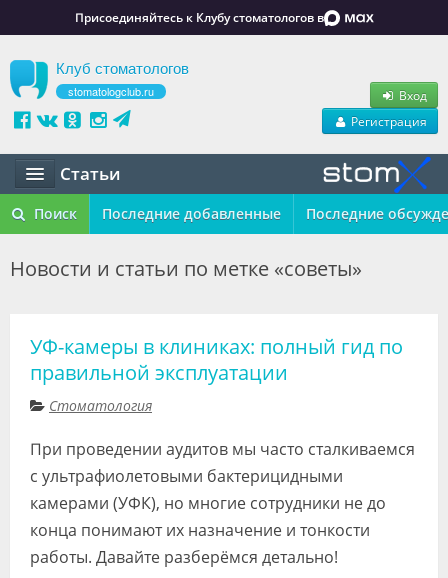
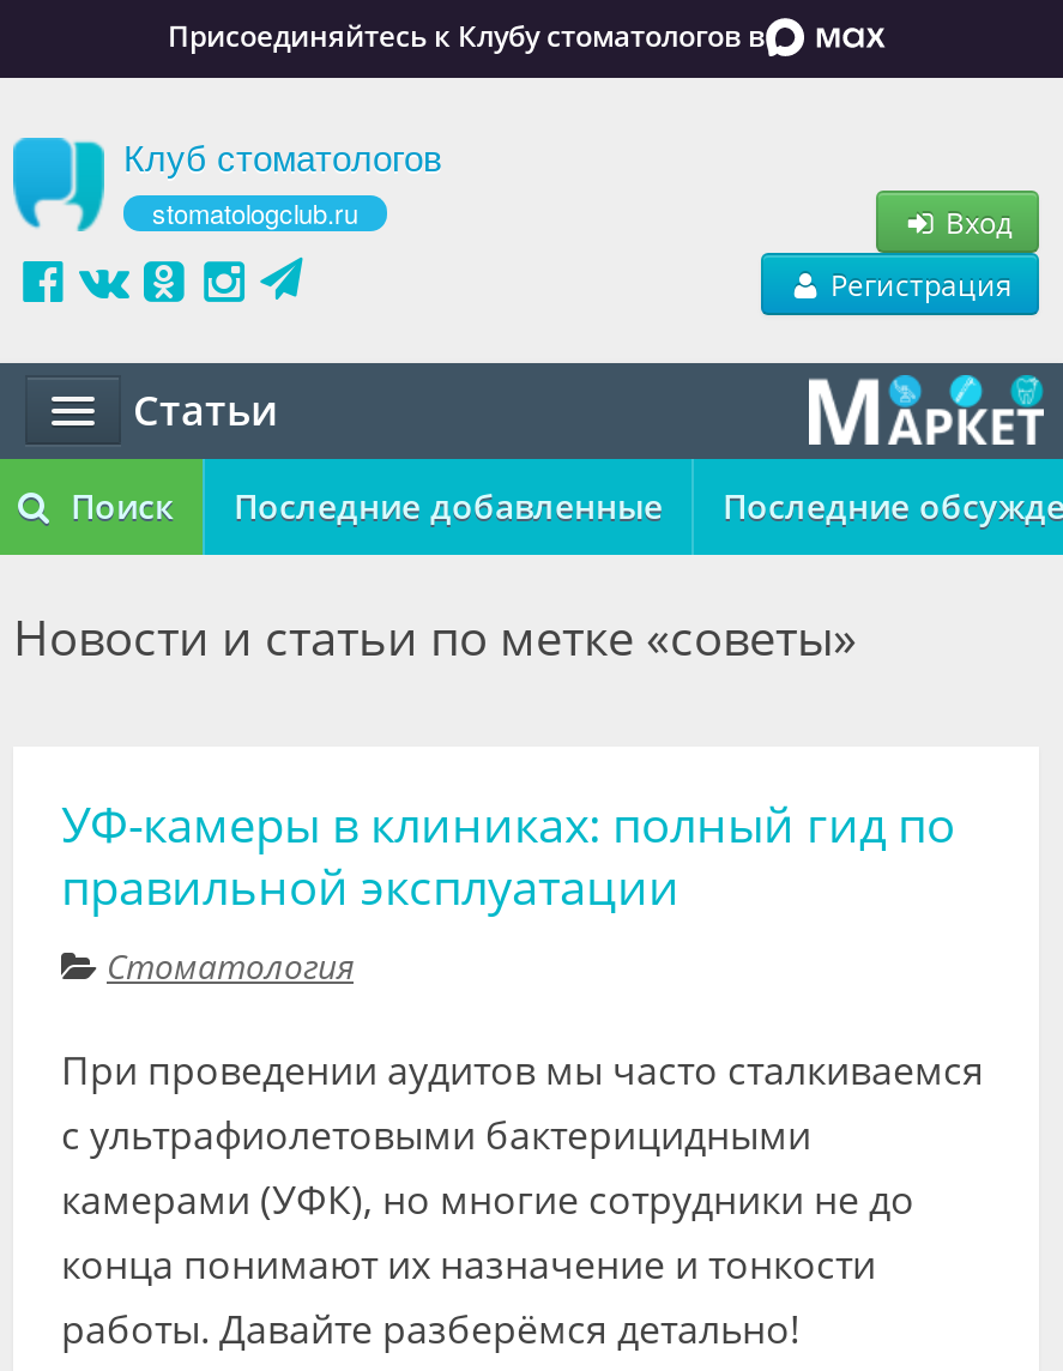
[323,156,440,194] [image] -> [766,370,1046,457] [image]

